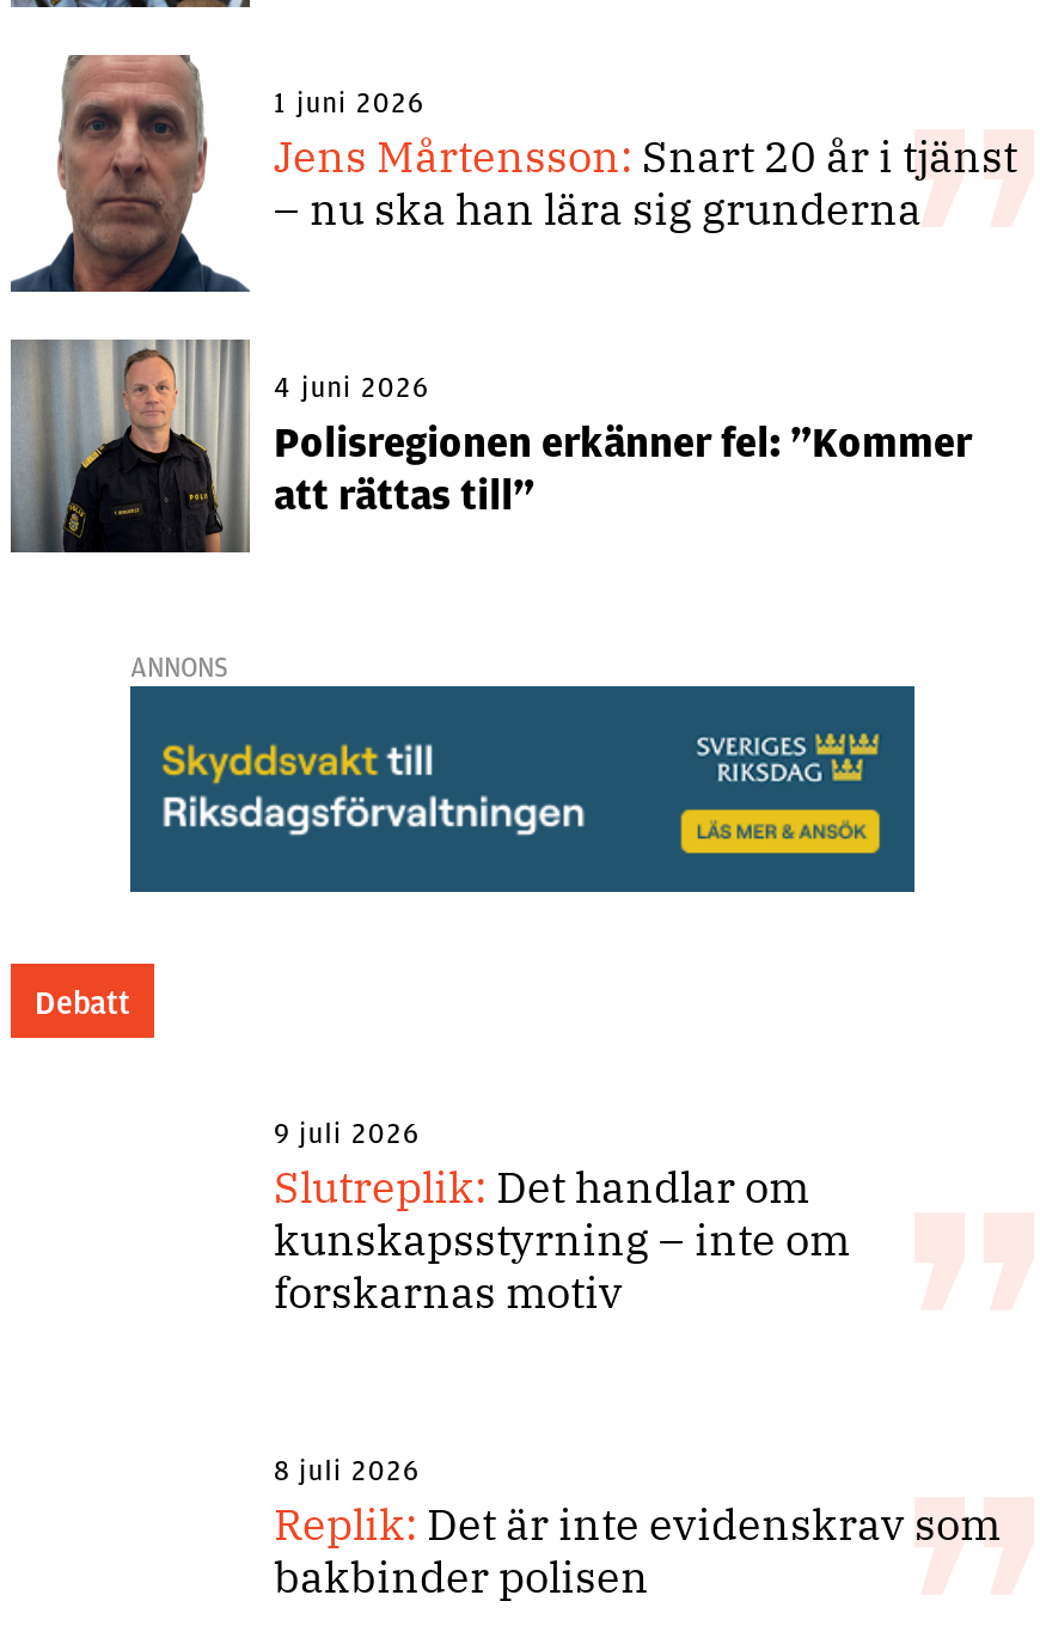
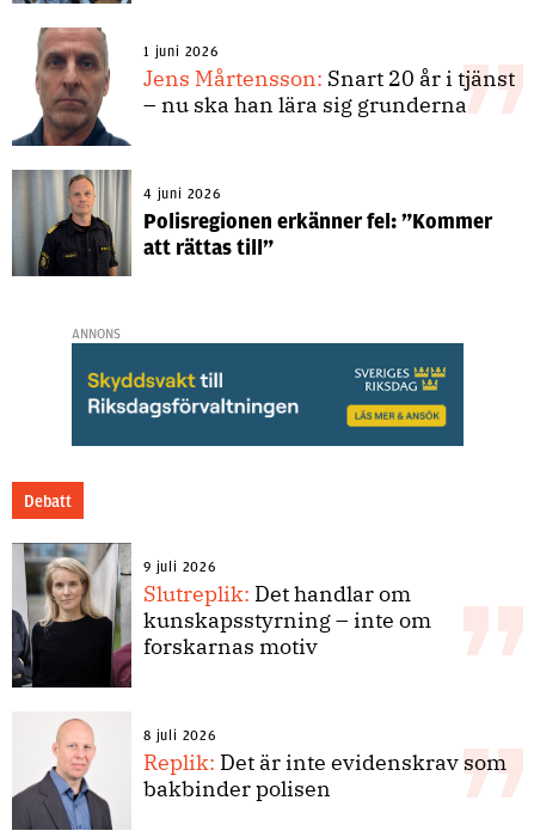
none -> [11,542,133,689] [image]
none -> [11,717,115,831] [image]

